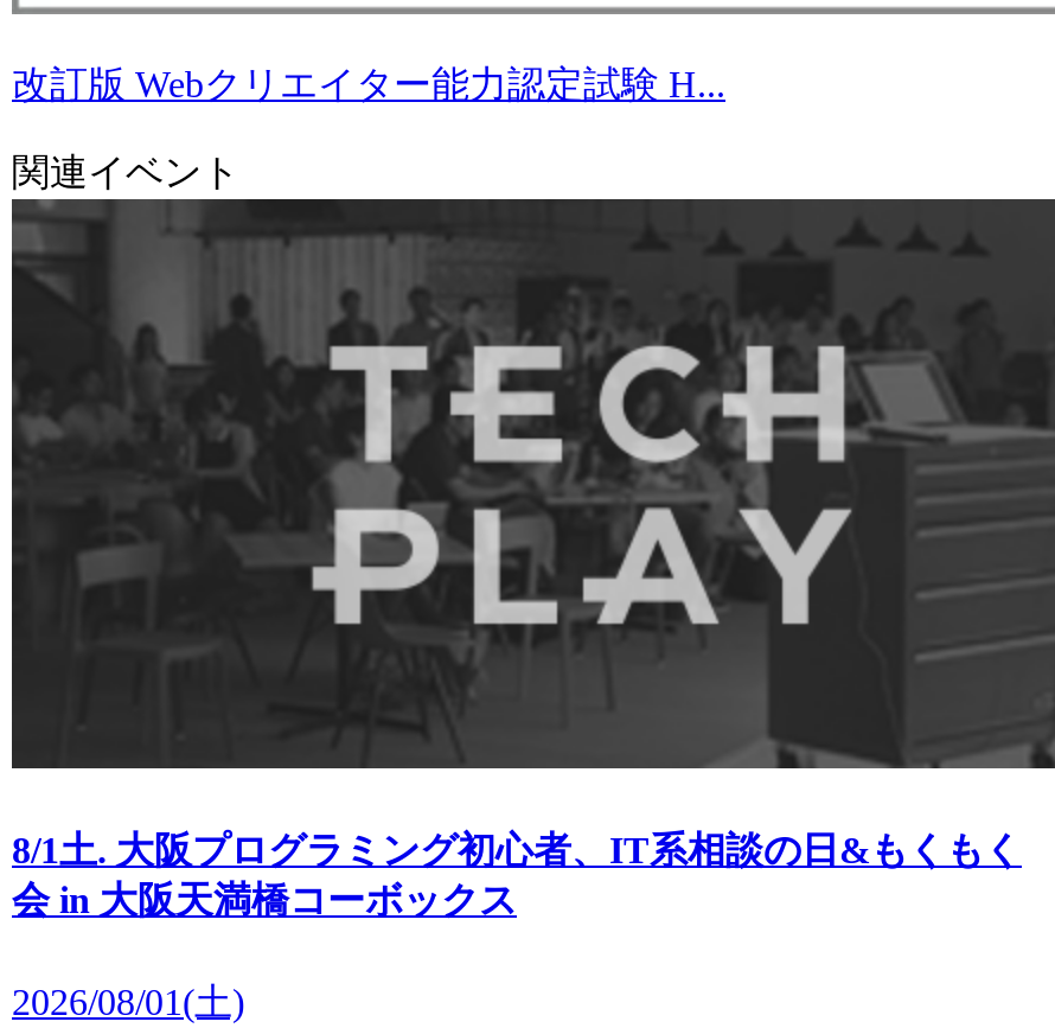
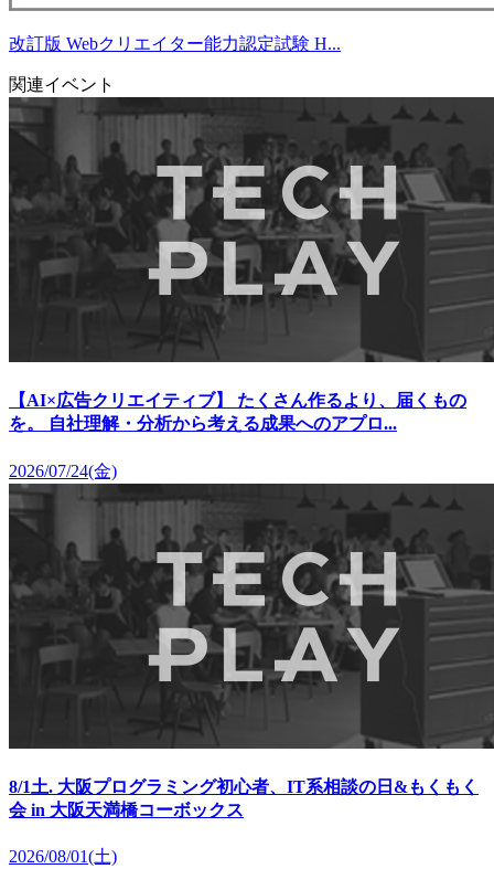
none -> [9,391,466,480] 【AI×広告クリエイティブ】 たくさん作るより、届くもの | を。 自社理解・分析から考える成果へのアプロ... | 2026/07/24(金)

